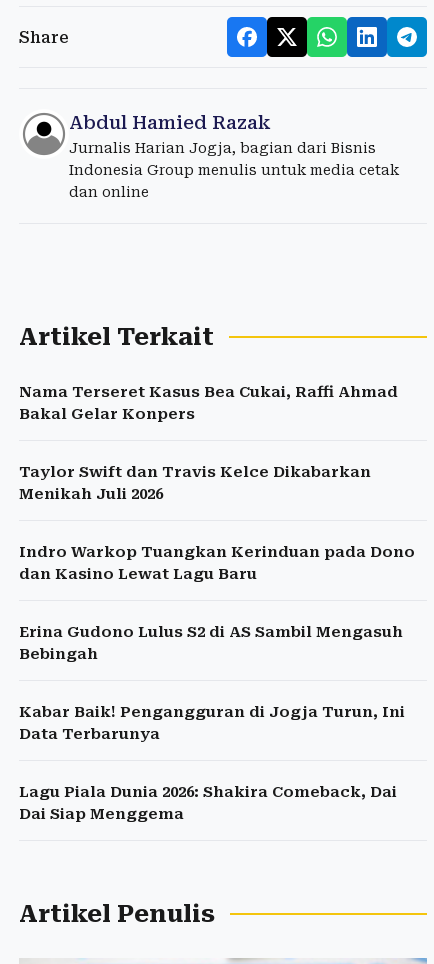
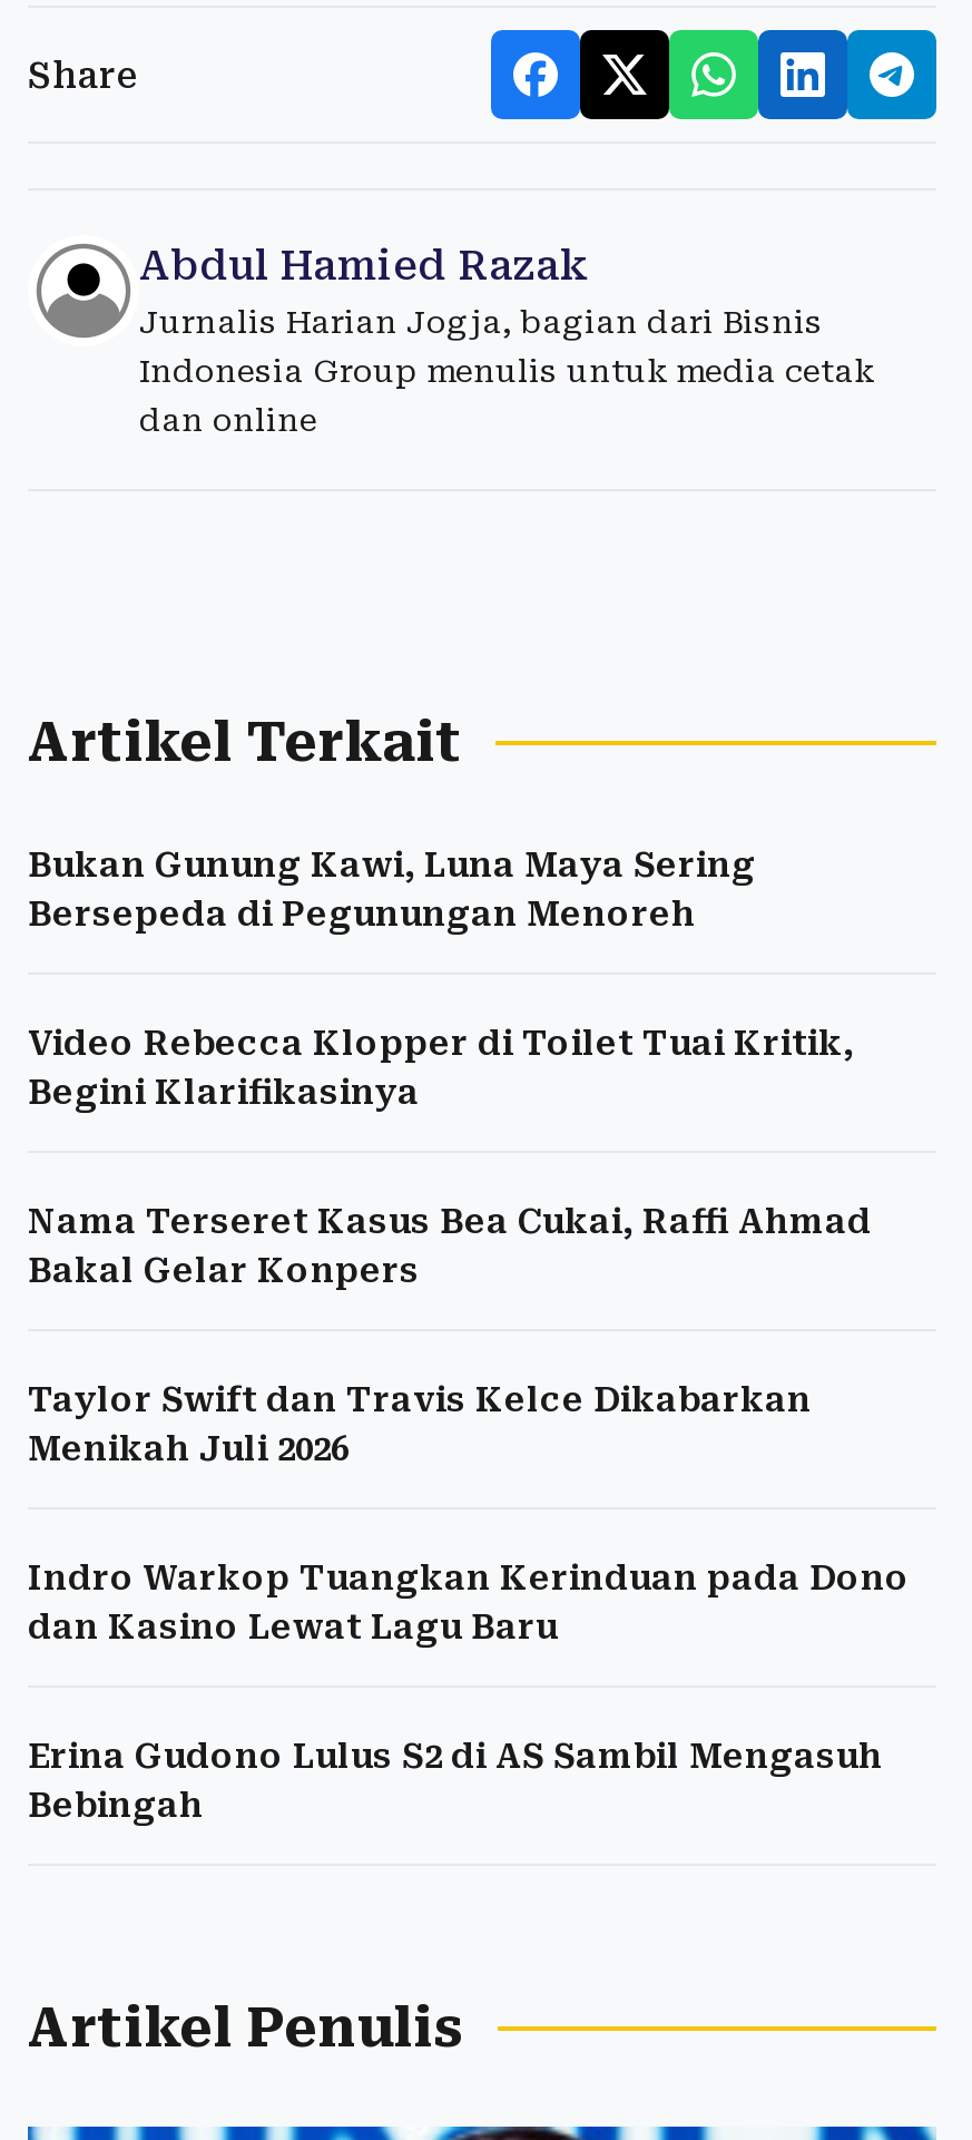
none -> [28,846,854,1113] Bukan Gunung Kawi, Luna Maya Sering | Bersepeda di Pegunungan Menoreh | Video Rebecca Klopper di Toilet Tuai Kritik, | Begini Klarifikasinya
moved [19,383,415,663] -> [28,1202,910,1826]: Nama Terseret Kasus Bea Cukai, Raffi Ahmad | Bakal Gelar Konpers | Taylor Swift dan Travis Kelce Dikabarkan | Menikah Juli 2026 | Indro Warkop Tuangkan Kerinduan pada Dono | dan Kasino Lewat Lagu Baru | Erina Gudono Lulus S2 di AS Sambil Mengasuh | Bebingah
[19,703,405,823] Kabar Baik! Pengangguran di Jogja Turun, Ini | Data Terbarunya | Lagu Piala Dunia 2026: Shakira Comeback, Dai | Dai Siap Menggema -> none

